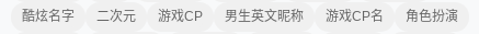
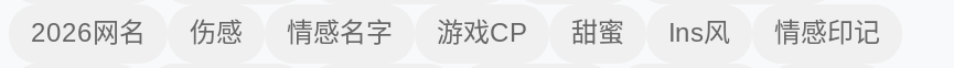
[22,9,136,24] 酷炫名字 | 二次元 -> [31,18,393,49] 2026网名 | 伤感 | 情感名字
[225,9,458,24] 男生英文昵称 | 游戏CP名 | 角色扮演 -> [571,18,880,49] 甜蜜 | Ins风 | 情感印记

